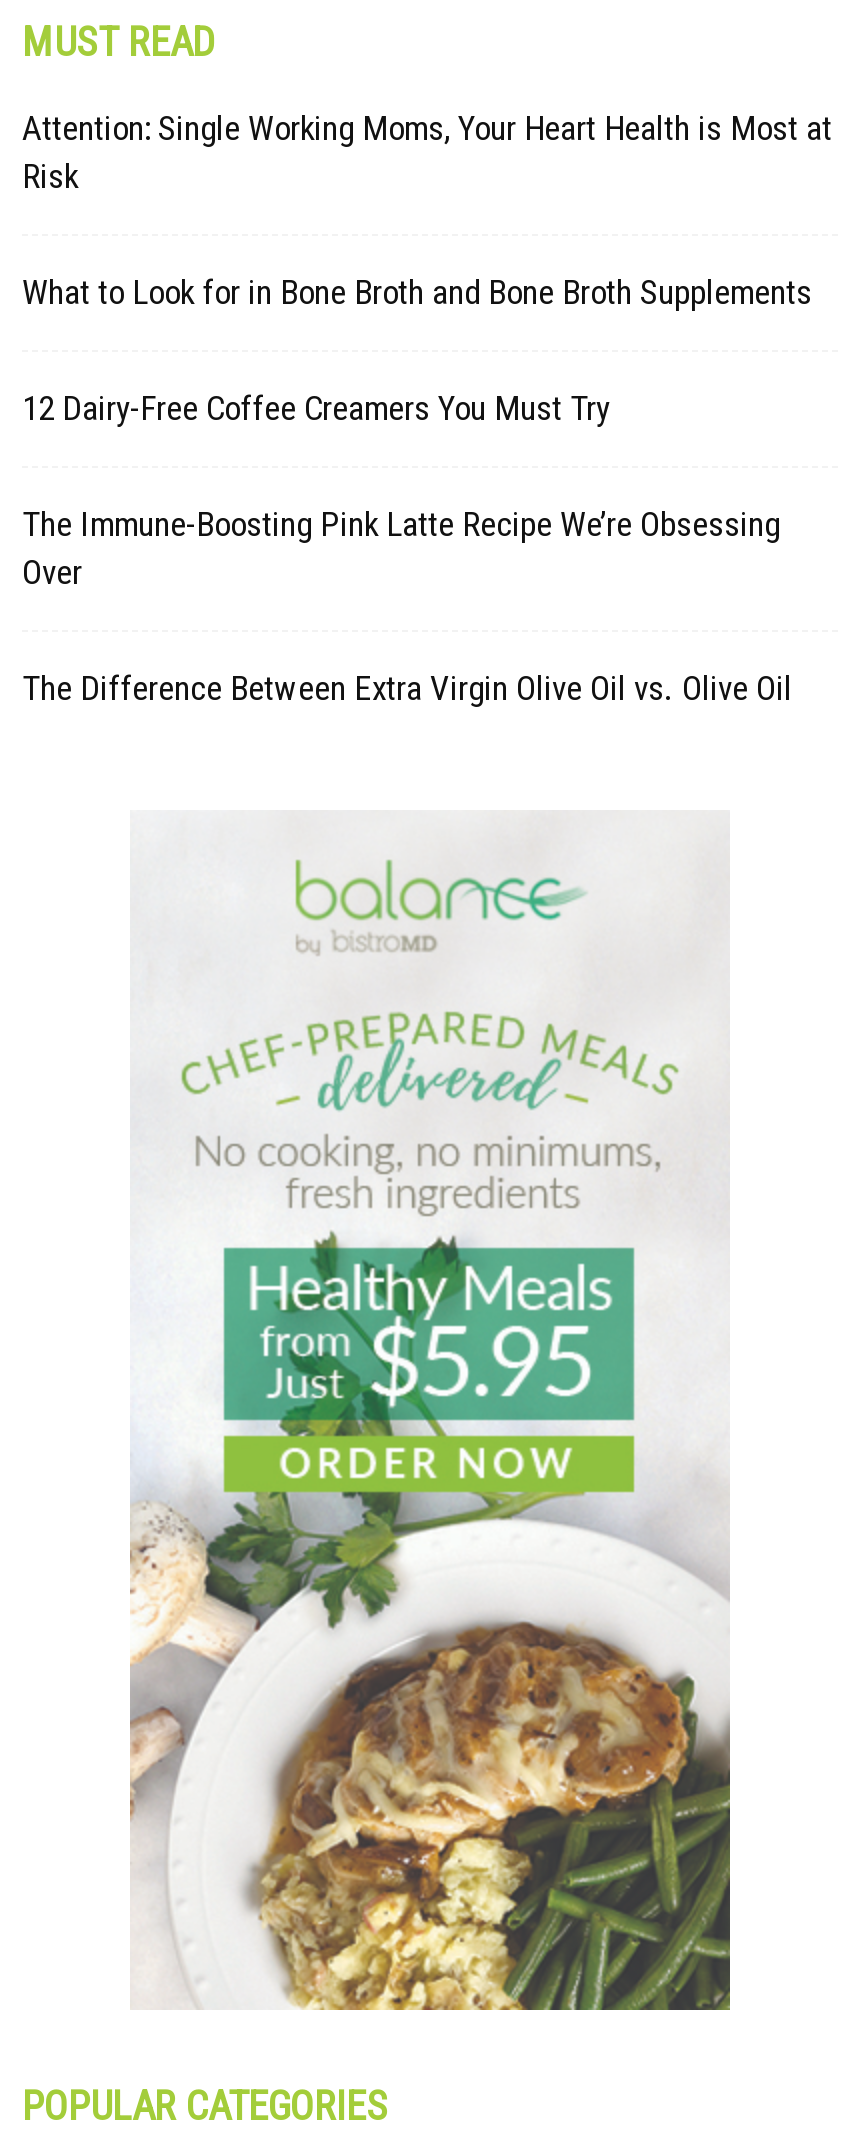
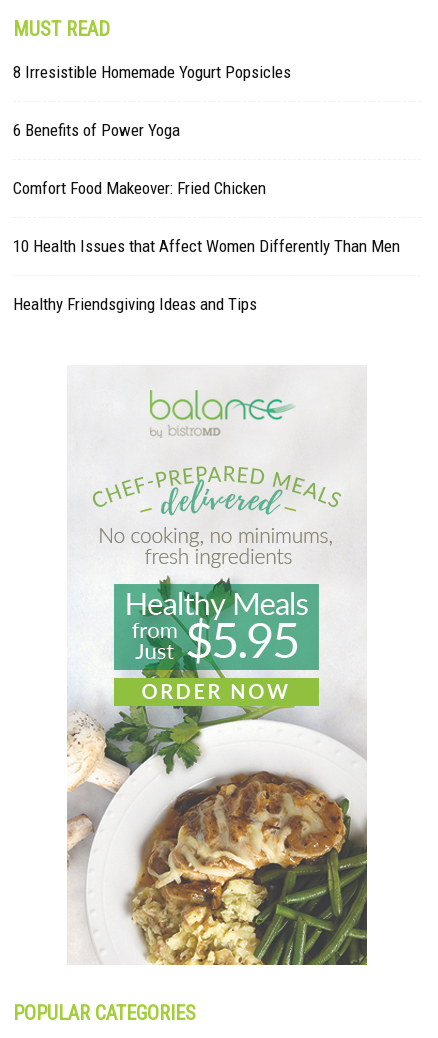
[22,108,832,196] Attention: Single Working Moms, Your Heart Health is Most at | Risk -> [13,62,291,82] 8 Irresistible Homemade Yogurt Popsicles
[22,272,812,312] What to Look for in Bone Broth and Bone Broth Supplements -> [13,120,180,140] 6 Benefits of Power Yoga
[22,388,610,428] 12 Dairy-Free Coffee Creamers You Must Try -> [13,178,266,198] Comfort Food Makeover: Fried Chicken
[22,504,780,592] The Immune-Boosting Pink Latte Recipe We’re Obsessing | Over -> [13,236,400,256] 10 Health Issues that Affect Women Differently Than Men
[22,668,792,708] The Difference Between Extra Virgin Olive Oil vs. Olive Oil -> [13,294,257,314] Healthy Friendsgiving Ideas and Tips

